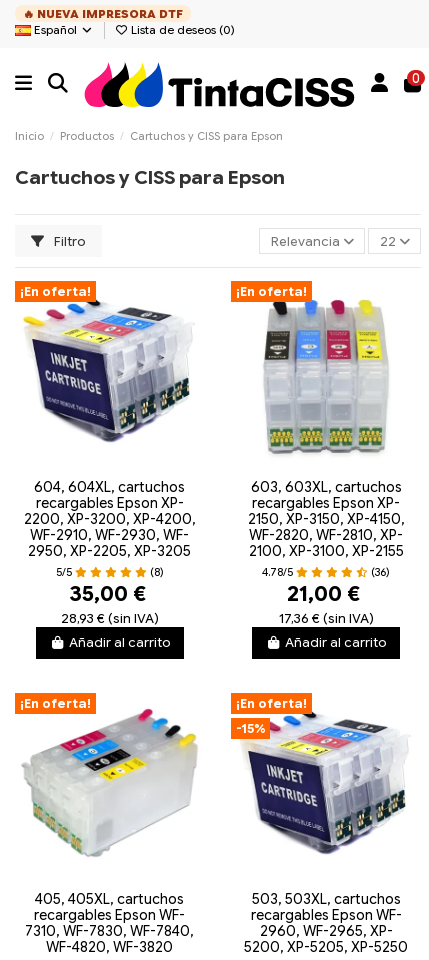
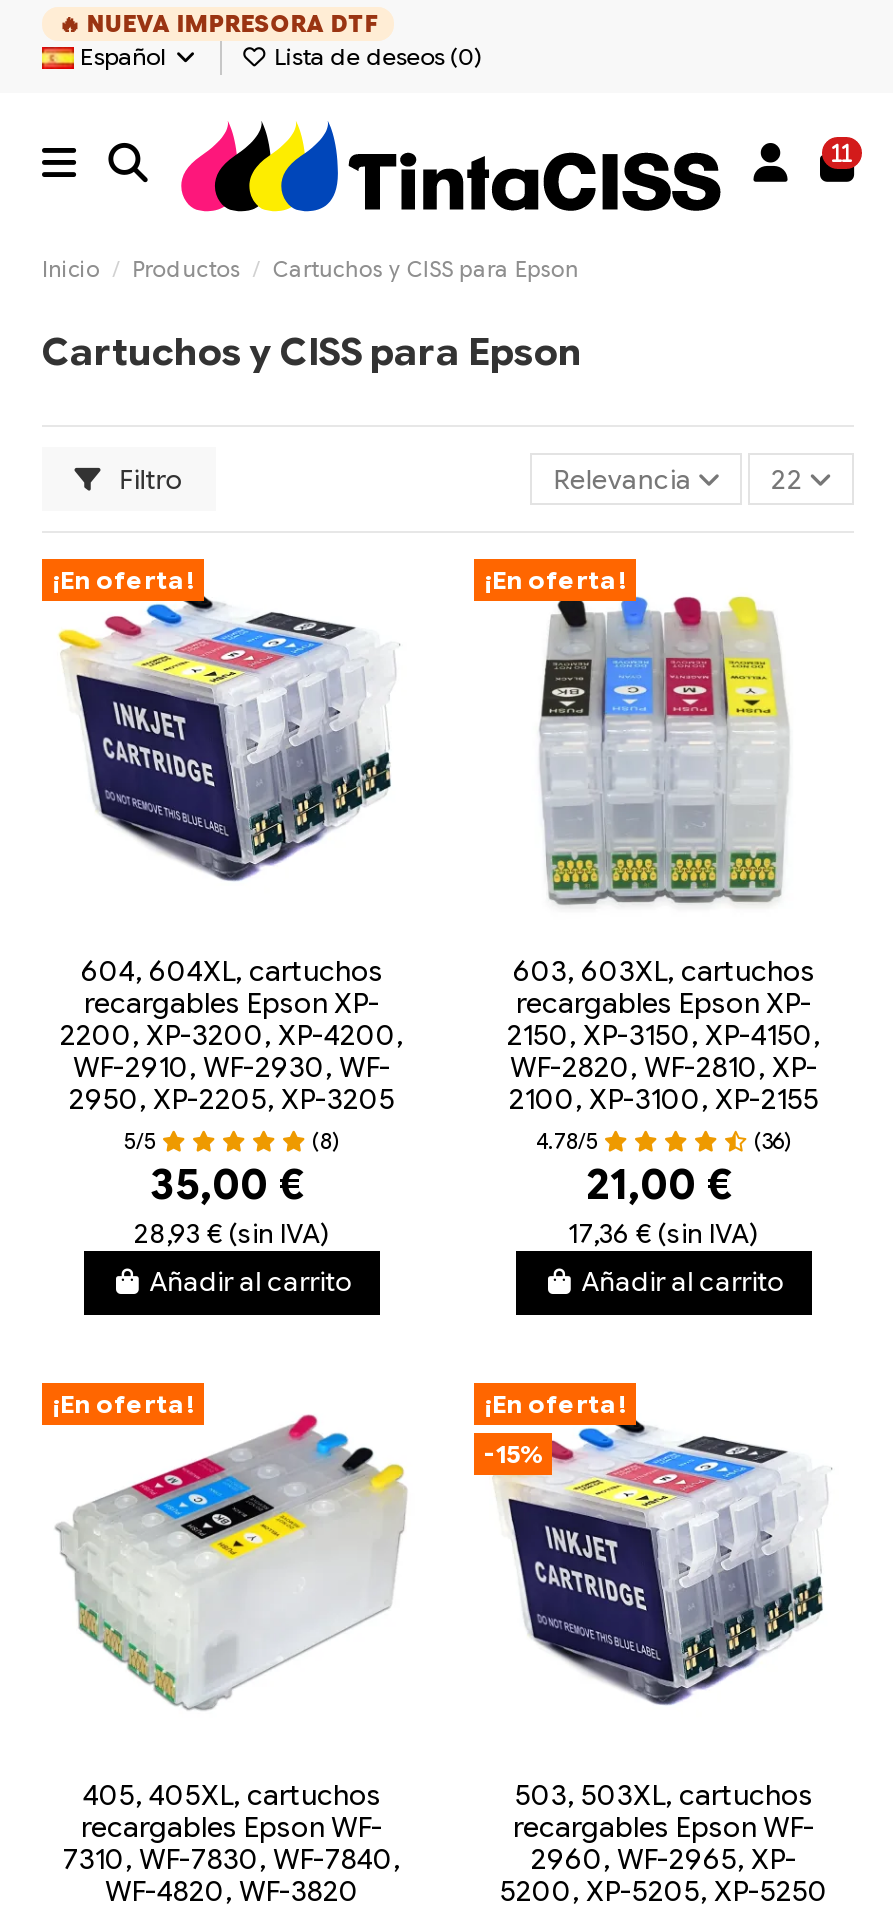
[412,73,420,84] 0 -> [832,143,852,165] 11

